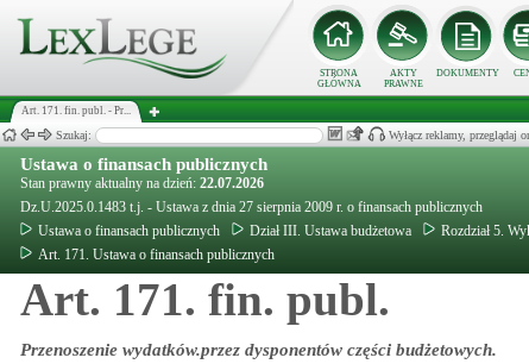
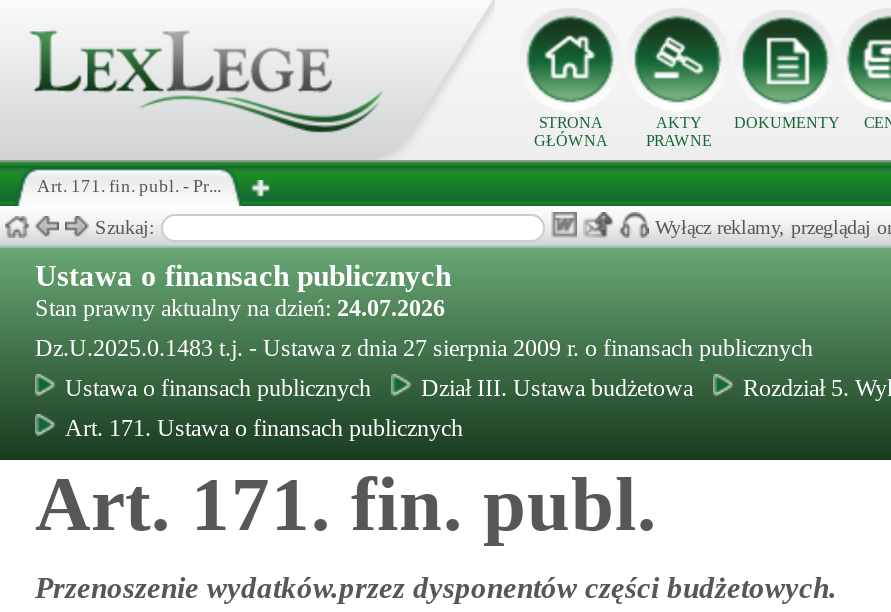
[20,175,264,192] Stan prawny aktualny na dzień: 22.07.2026 -> [35,294,445,322] Stan prawny aktualny na dzień: 24.07.2026

